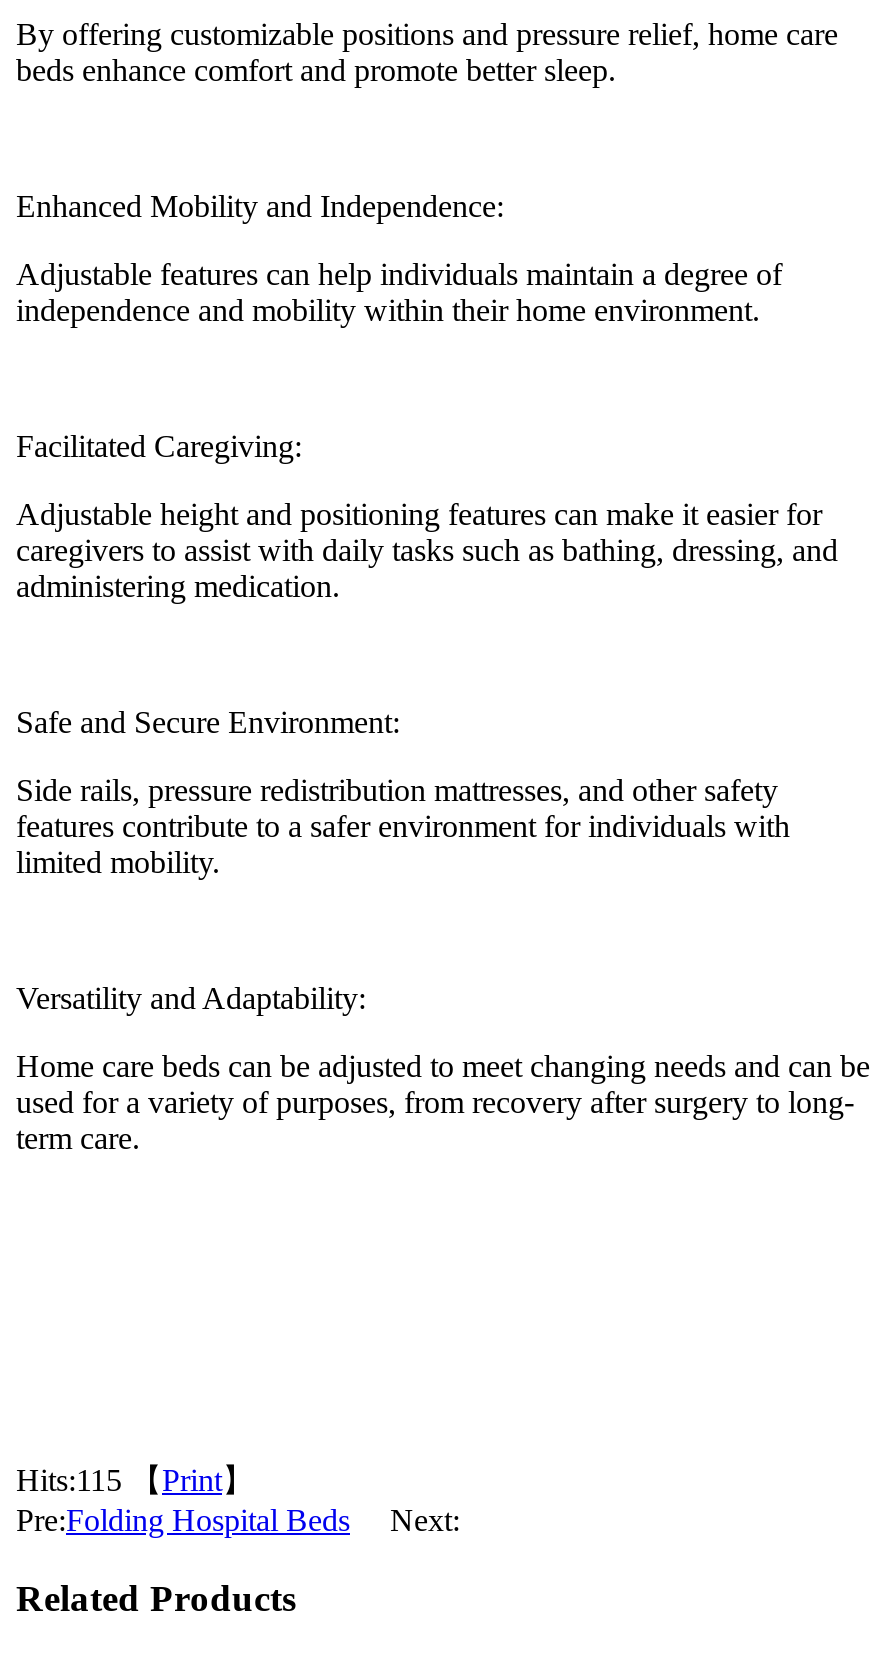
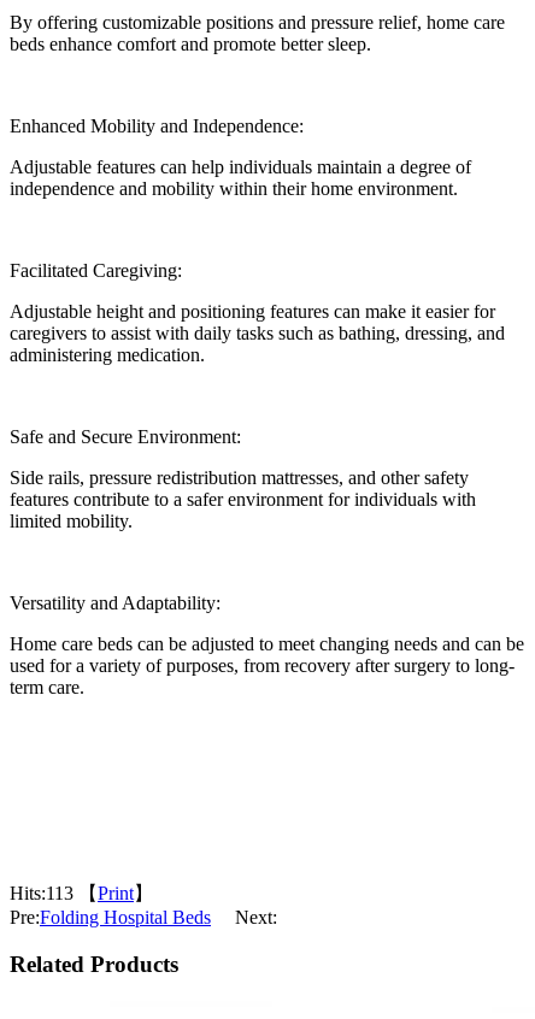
[16,1463,262,1497] Hits:115 【Print】 -> [10,883,158,903] Hits:113 【Print】

